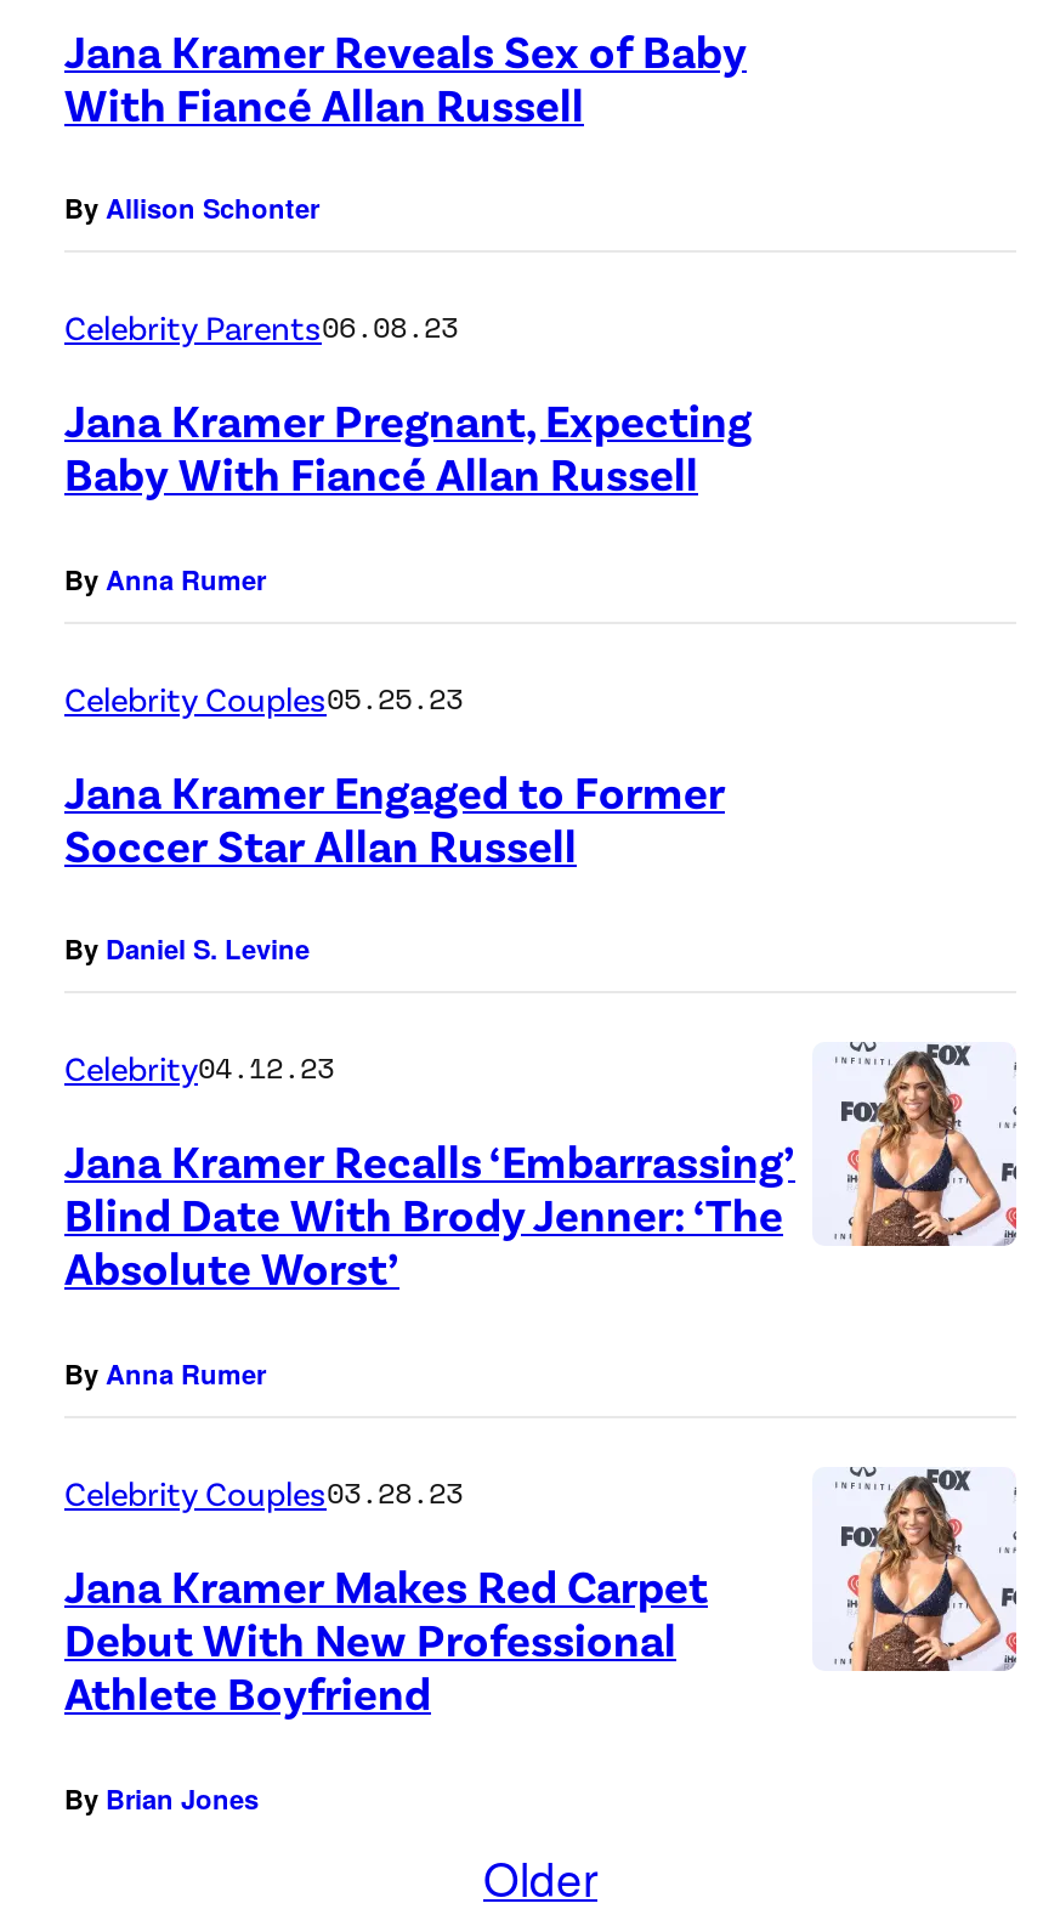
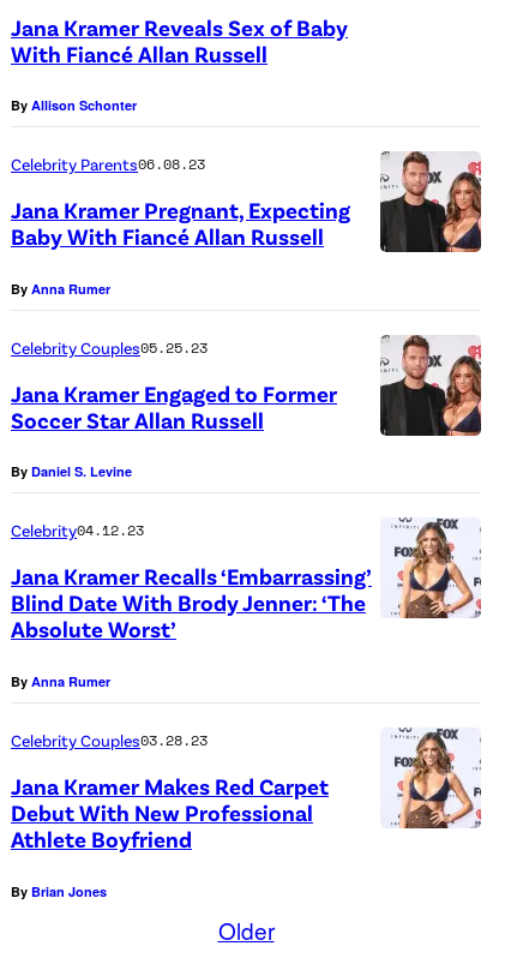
none -> [379,150,482,253] [image]
none -> [379,334,482,437] [image]

